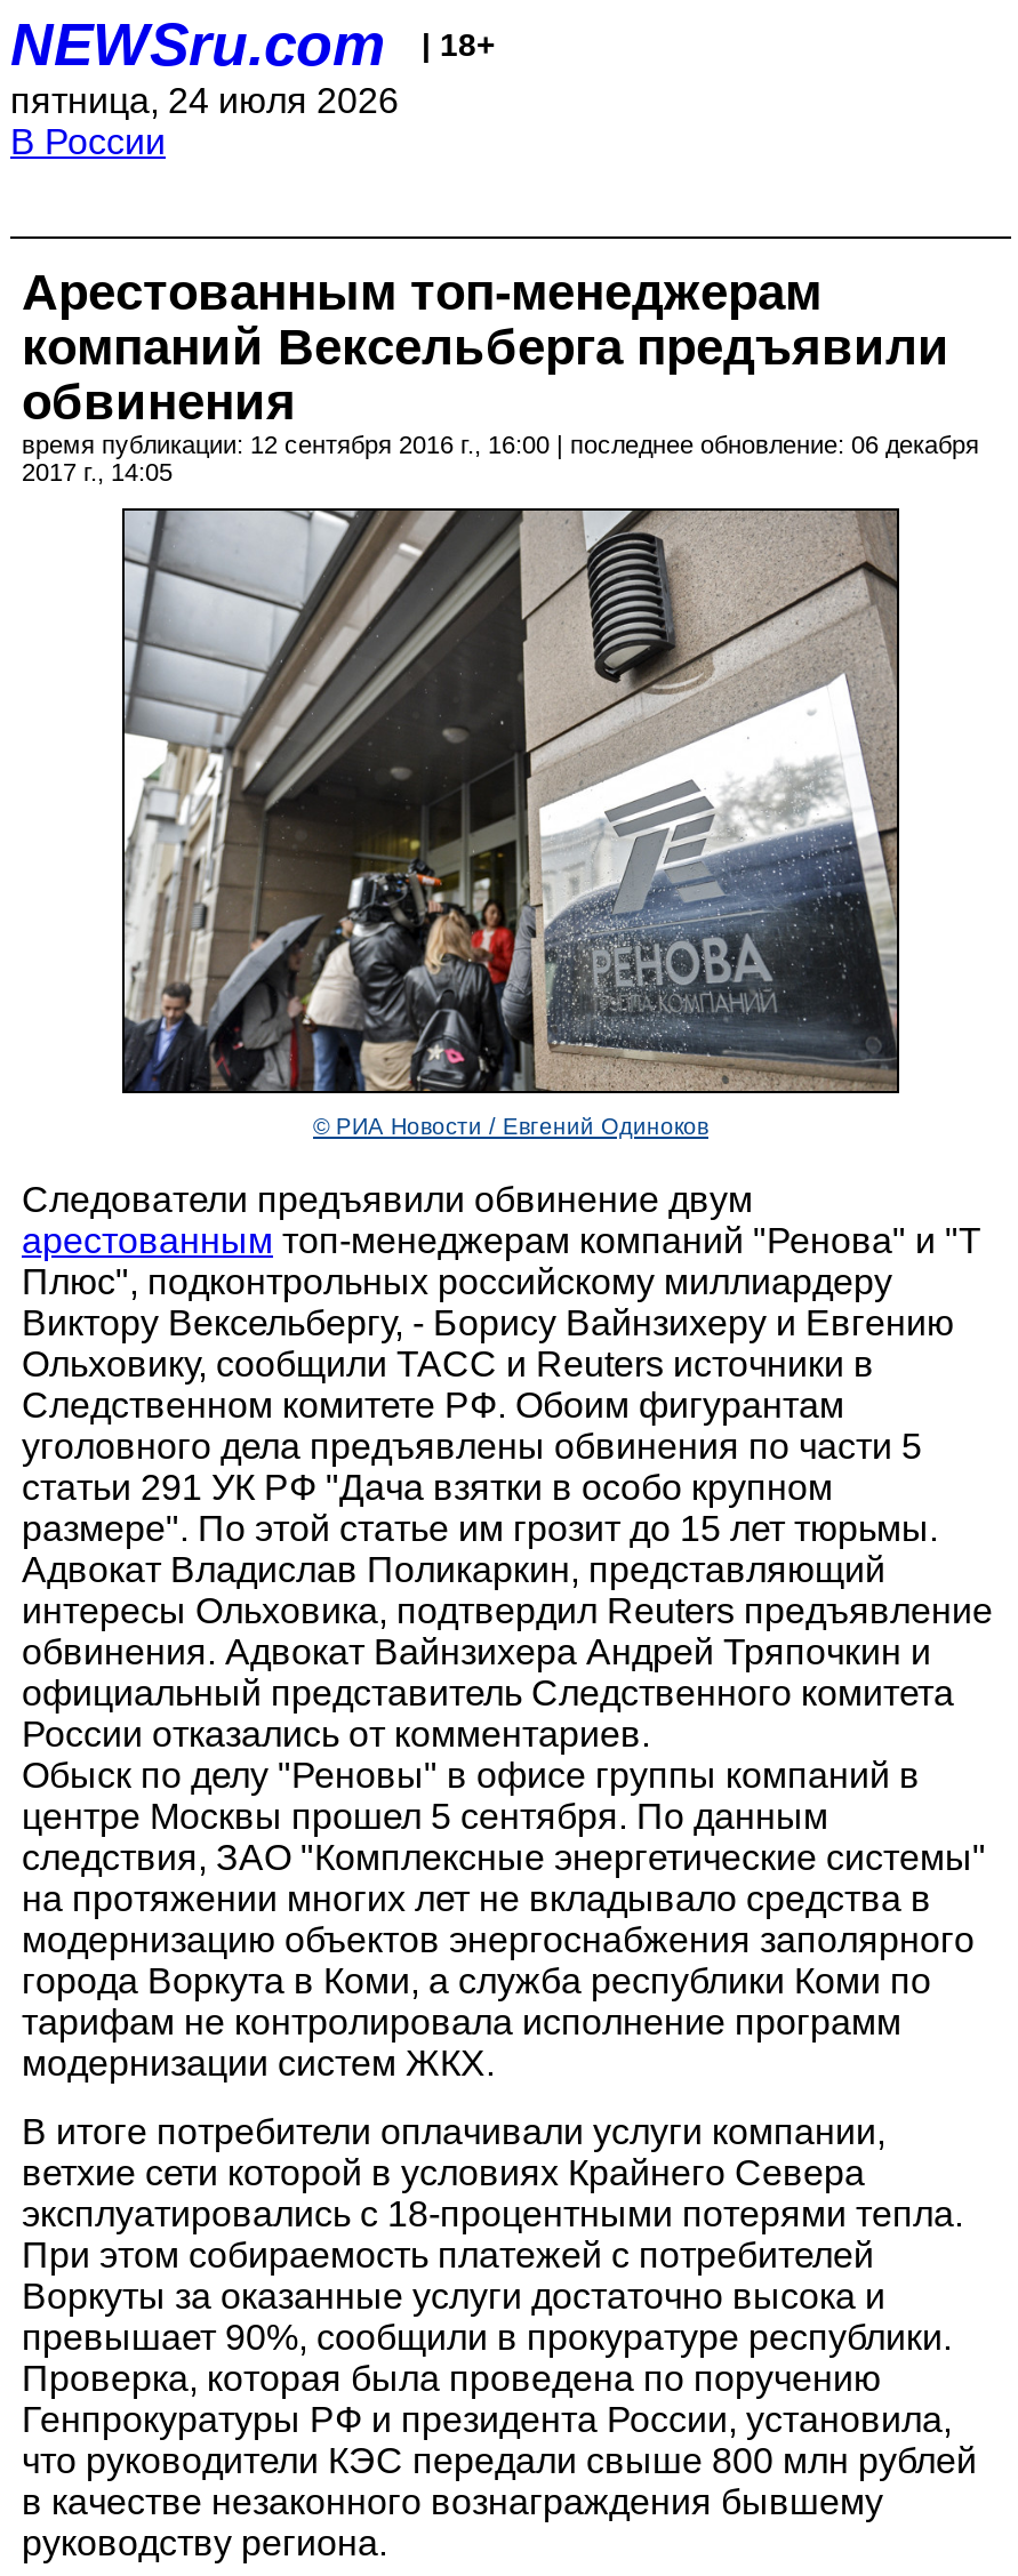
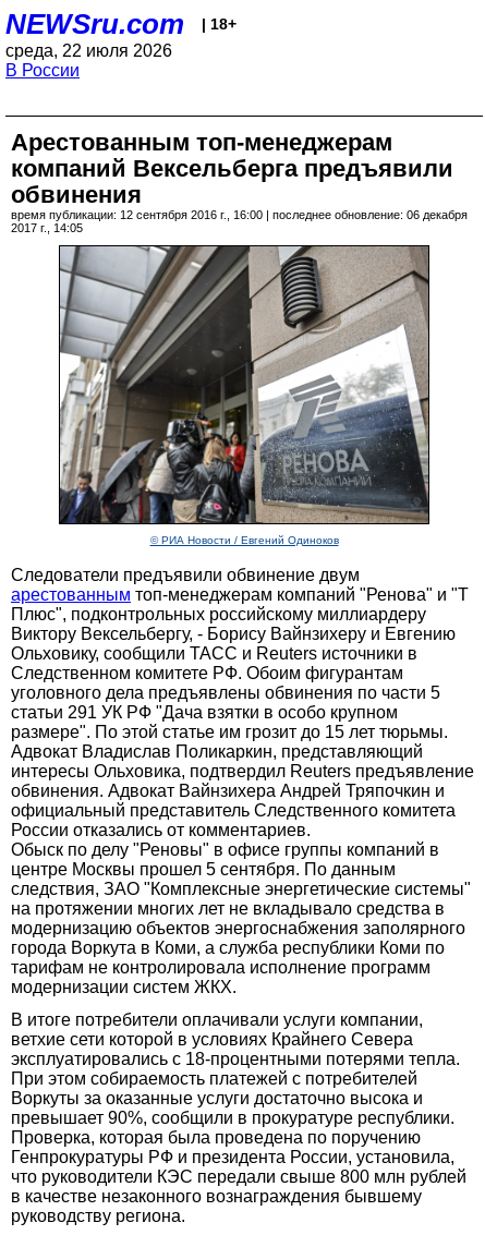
[10,81,399,120] пятница, 24 июля 2026 -> [5,41,172,60] среда, 22 июля 2026

